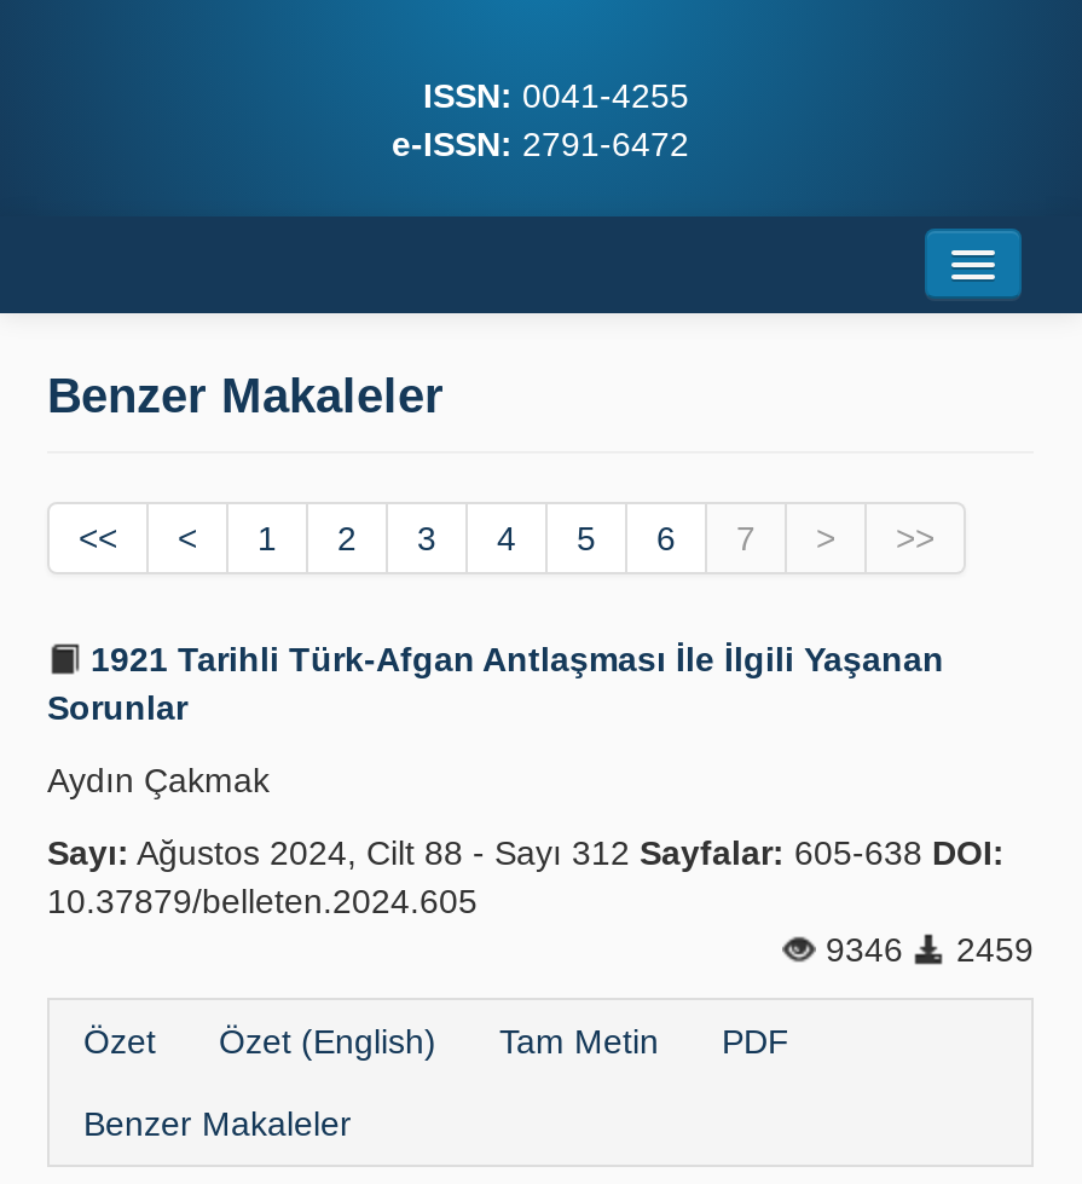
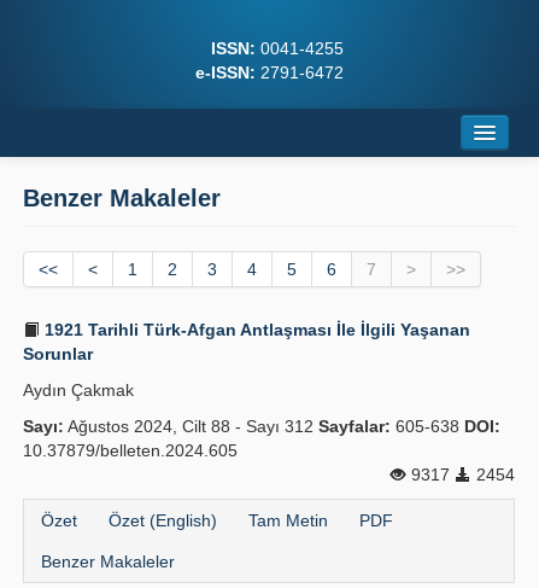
[816,930,913,969] 9346 -> [406,465,455,484] 9317
[947,930,1034,969] 2459 -> [471,465,515,484] 2454

